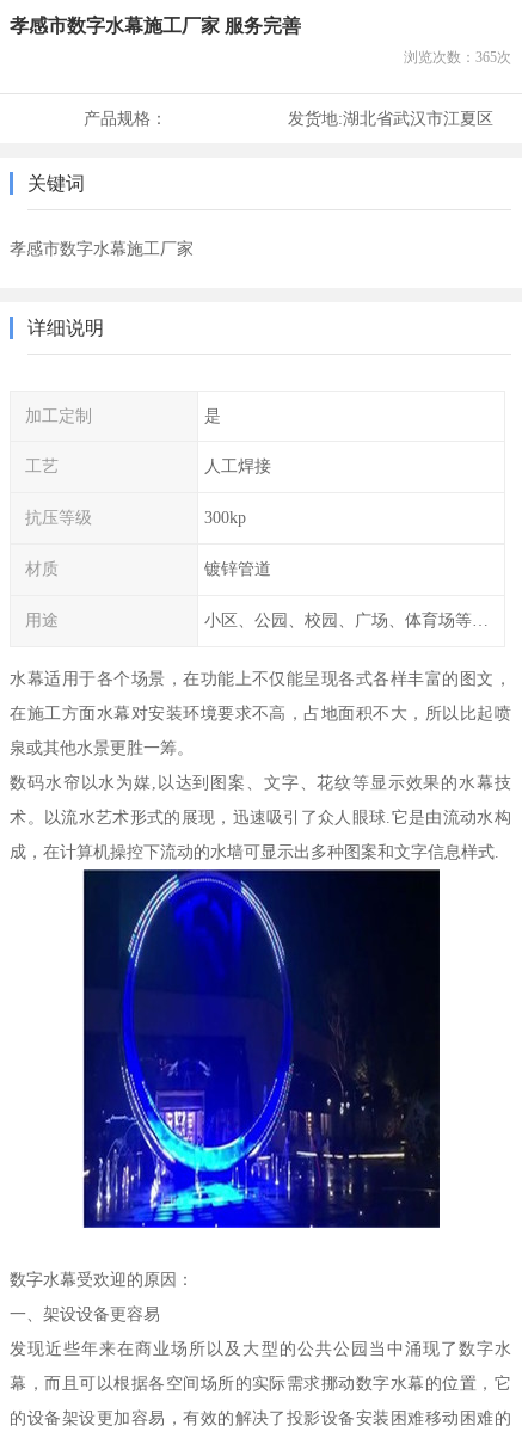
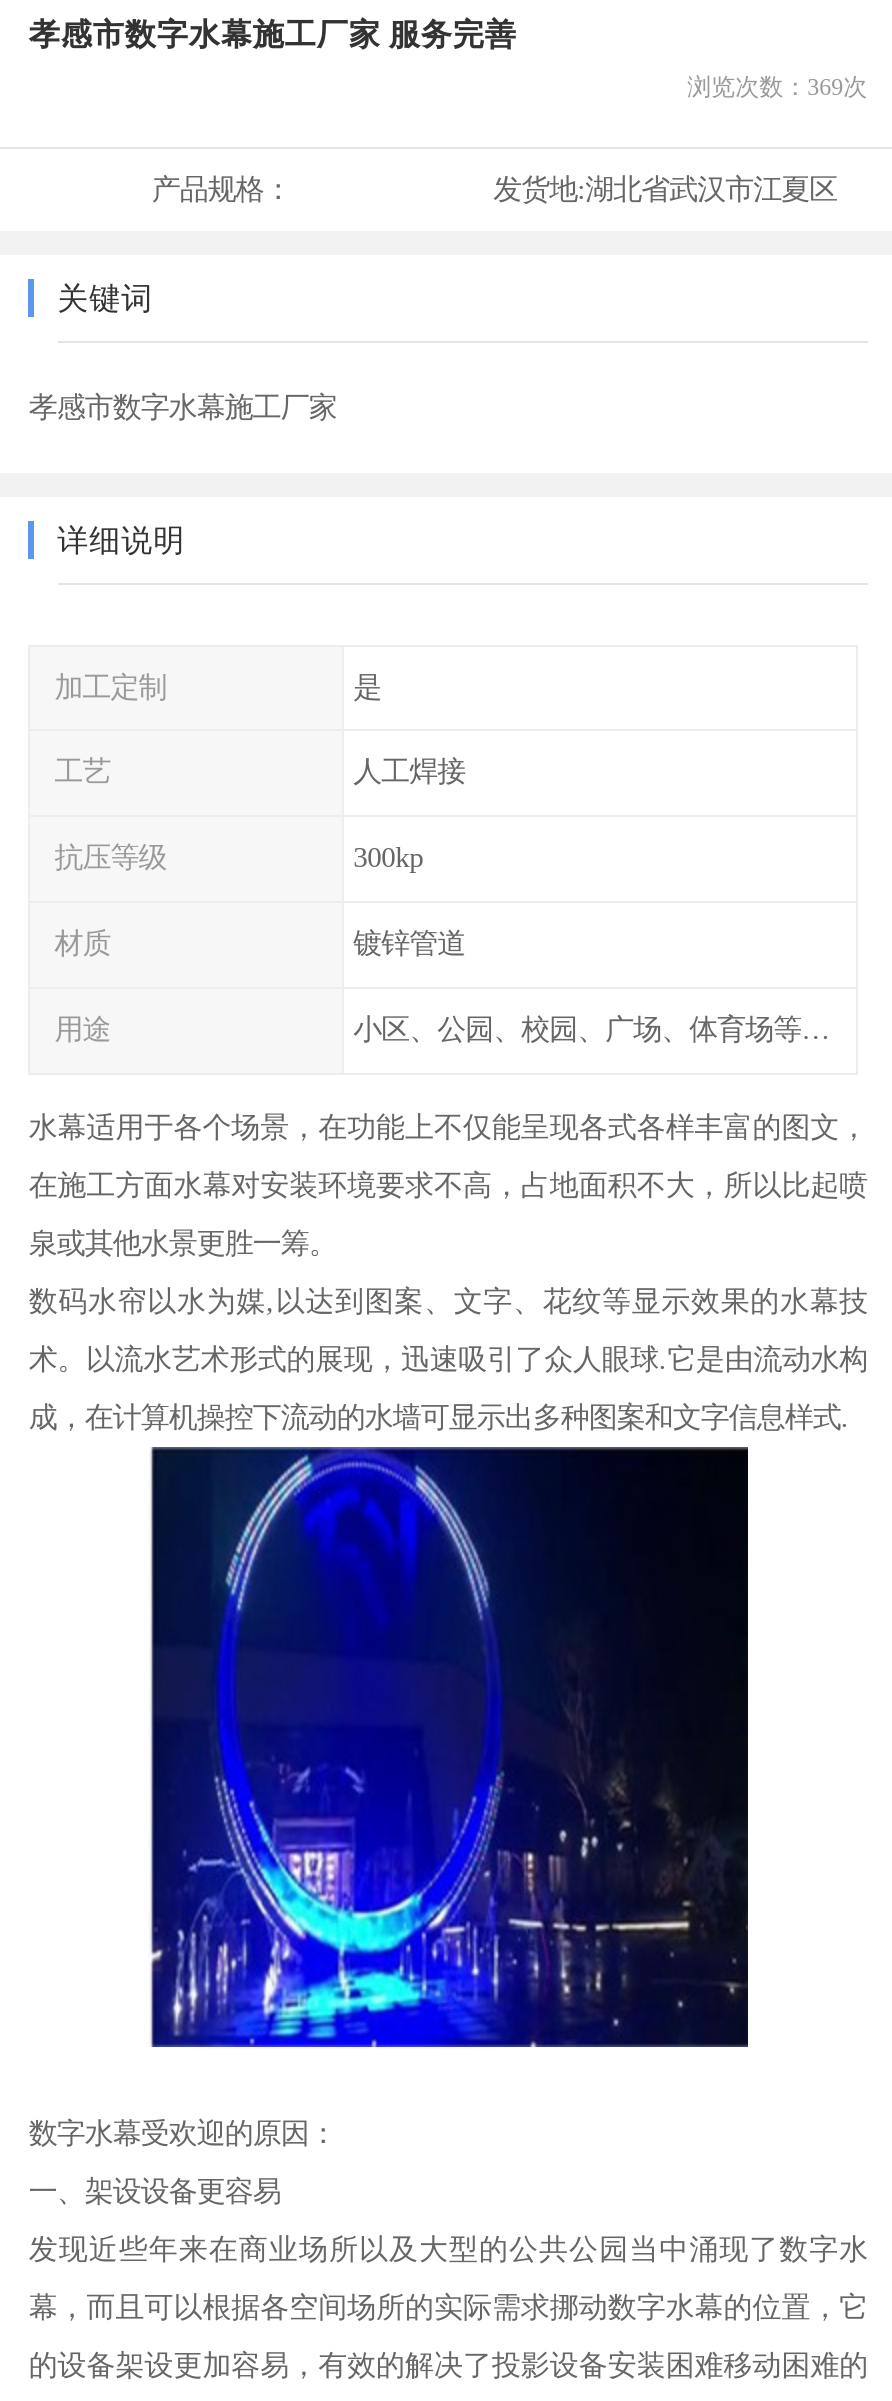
[403,48,511,65] 浏览次数：365次 -> [687,72,867,100] 浏览次数：369次

